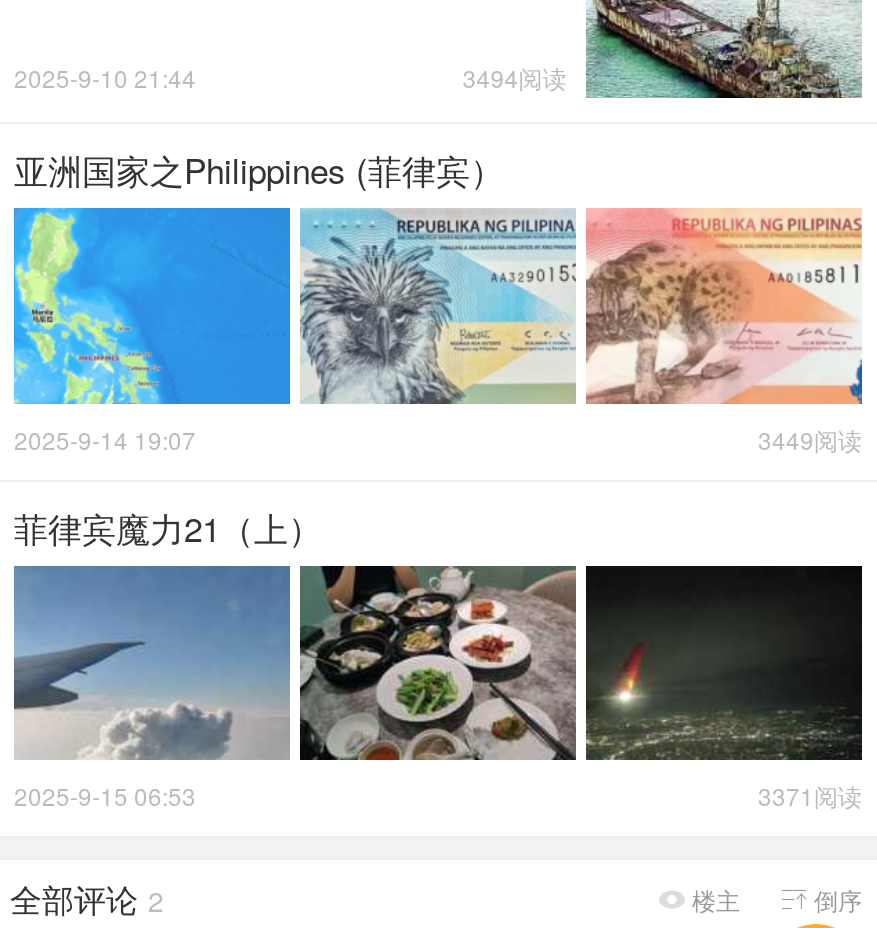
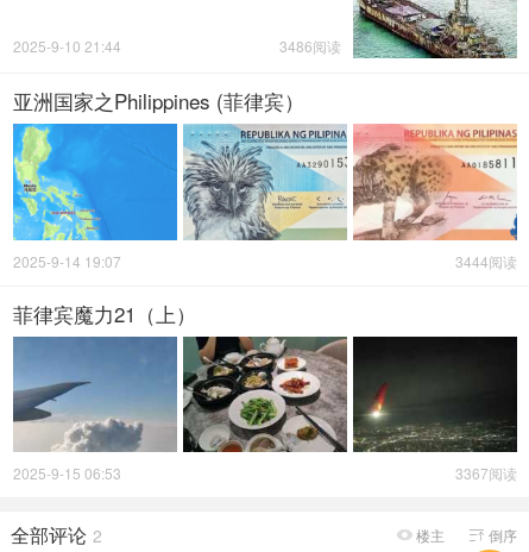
[462,60,566,94] 3494阅读 -> [280,35,341,56] 3486阅读
[758,421,862,455] 3449阅读 -> [455,251,517,271] 3444阅读
[758,779,862,813] 3371阅读 -> [455,463,517,483] 3367阅读

